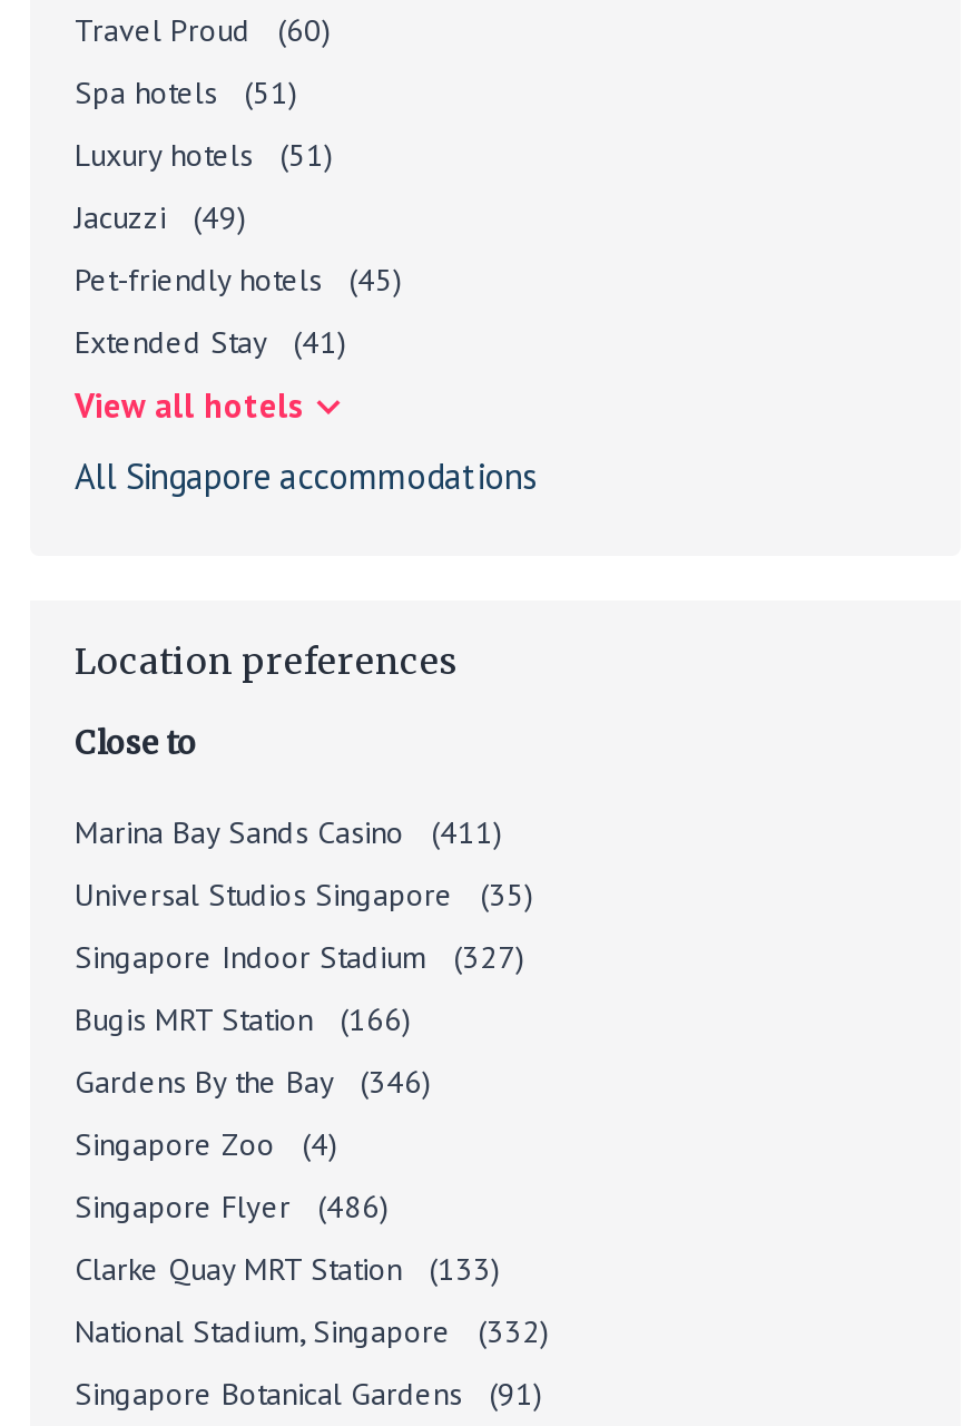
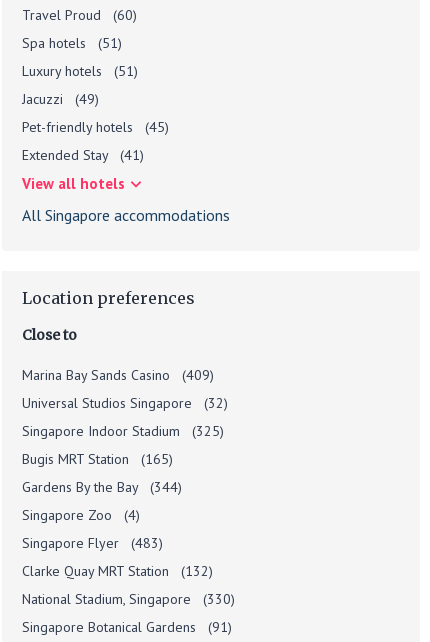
[75,812,502,852] Marina Bay Sands Casino (411) -> [22,366,214,384] Marina Bay Sands Casino (409)
[75,875,533,915] Universal Studios Singapore (35) -> [22,394,228,412] Universal Studios Singapore (32)
[75,937,524,977] Singapore Indoor Stadium (327) -> [22,422,224,440] Singapore Indoor Stadium (325)
[75,999,411,1039] Bugis MRT Station (166) -> [22,450,173,468] Bugis MRT Station (165)
[75,1062,431,1102] Gardens By the Bay (346) -> [22,478,182,496] Gardens By the Bay (344)
[75,1186,389,1227] Singapore Flyer (486) -> [22,534,163,552] Singapore Flyer (483)
[75,1249,500,1289] Clarke Quay MRT Station (133) -> [22,562,213,580] Clarke Quay MRT Station (132)
[75,1311,549,1351] National Stadium, Singapore (332) -> [22,590,235,608] National Stadium, Singapore (330)

